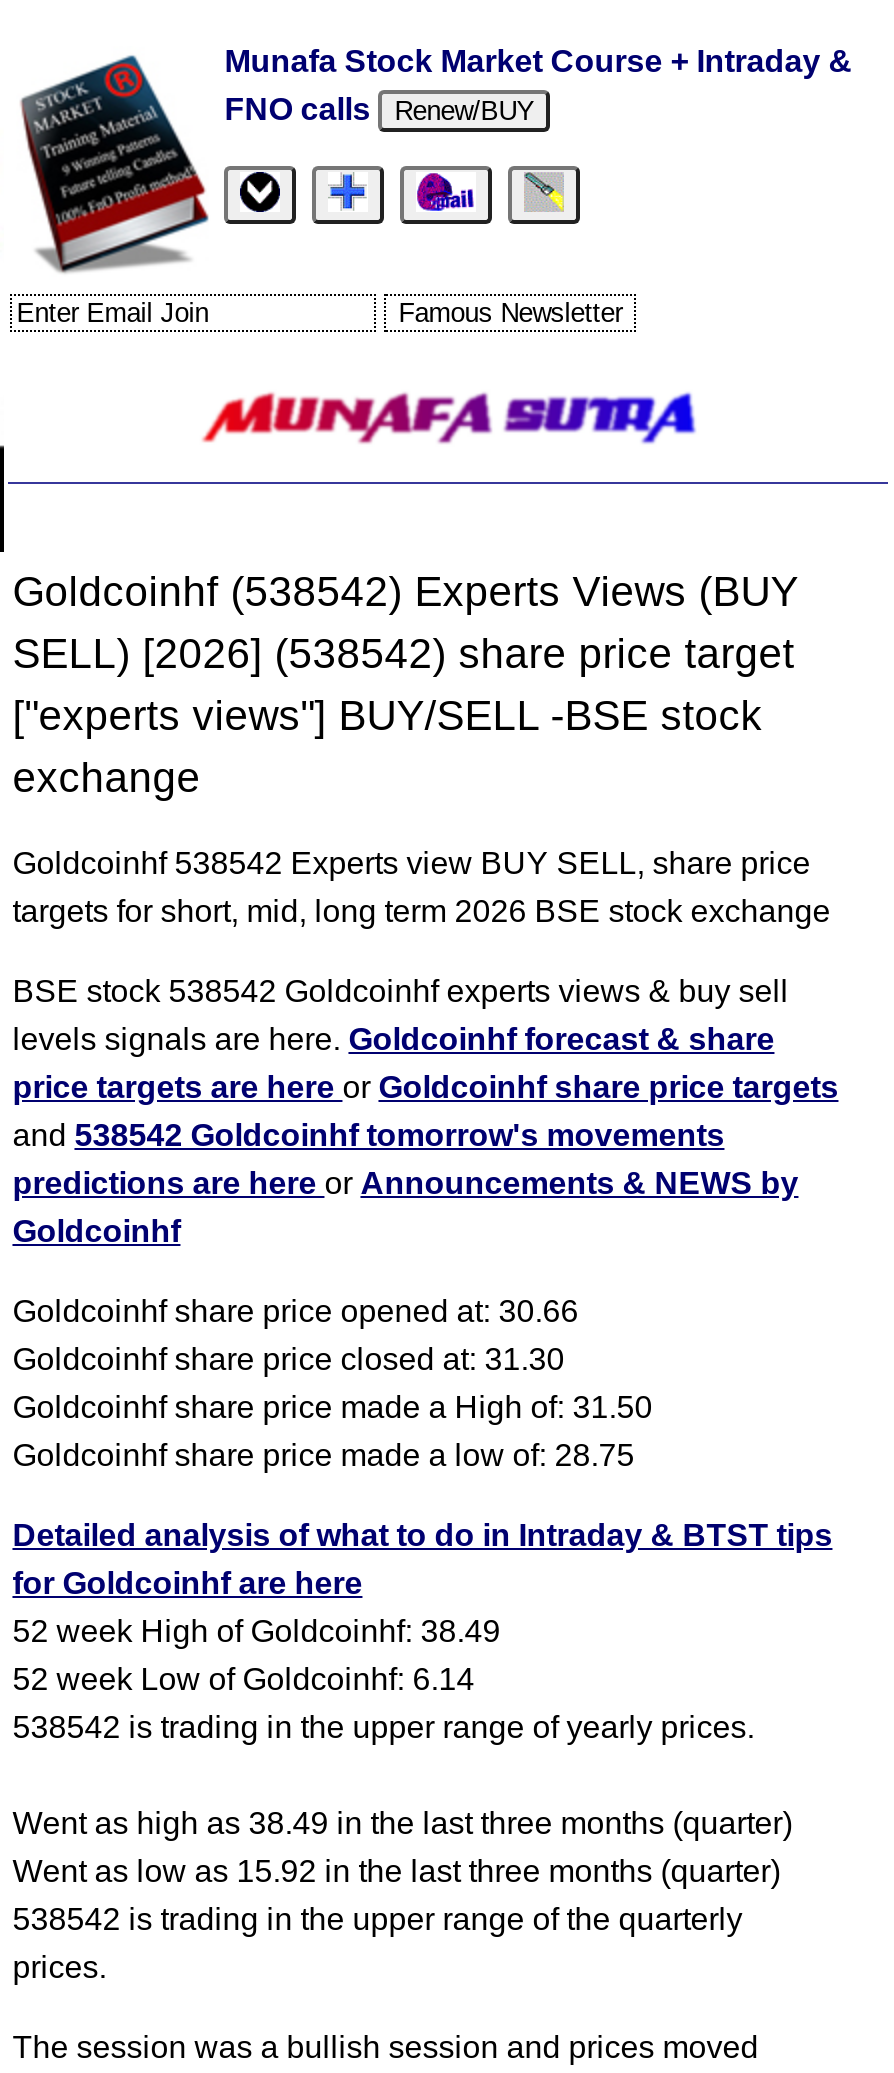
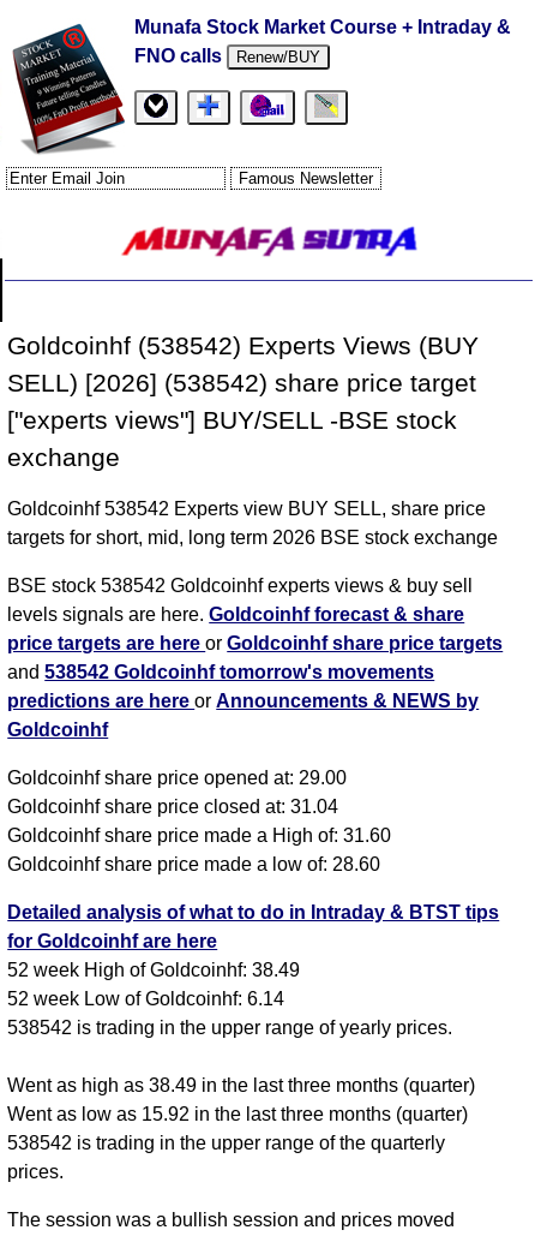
[12,1295,578,1329] Goldcoinhf share price opened at: 30.66 -> [7,768,347,788] Goldcoinhf share price opened at: 29.00
[12,1343,564,1377] Goldcoinhf share price closed at: 31.30 -> [7,797,339,817] Goldcoinhf share price closed at: 31.04
[12,1391,652,1425] Goldcoinhf share price made a High of: 31.50 -> [7,826,391,846] Goldcoinhf share price made a High of: 31.60
[12,1439,634,1473] Goldcoinhf share price made a low of: 28.75 -> [7,854,380,875] Goldcoinhf share price made a low of: 28.60

